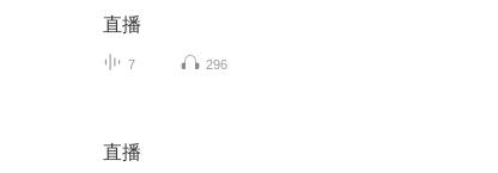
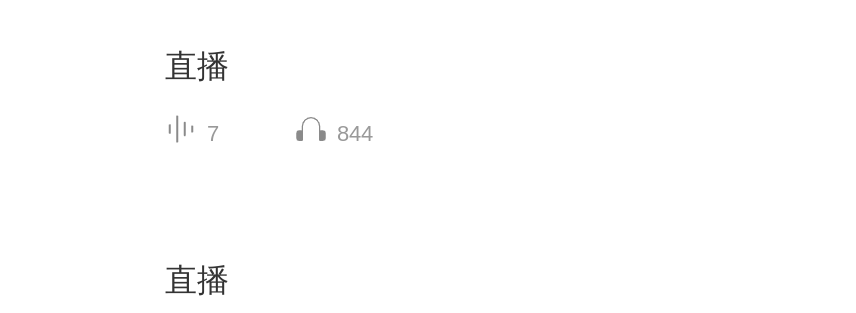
[206,57,227,71] 296 -> [337,121,373,145] 844

